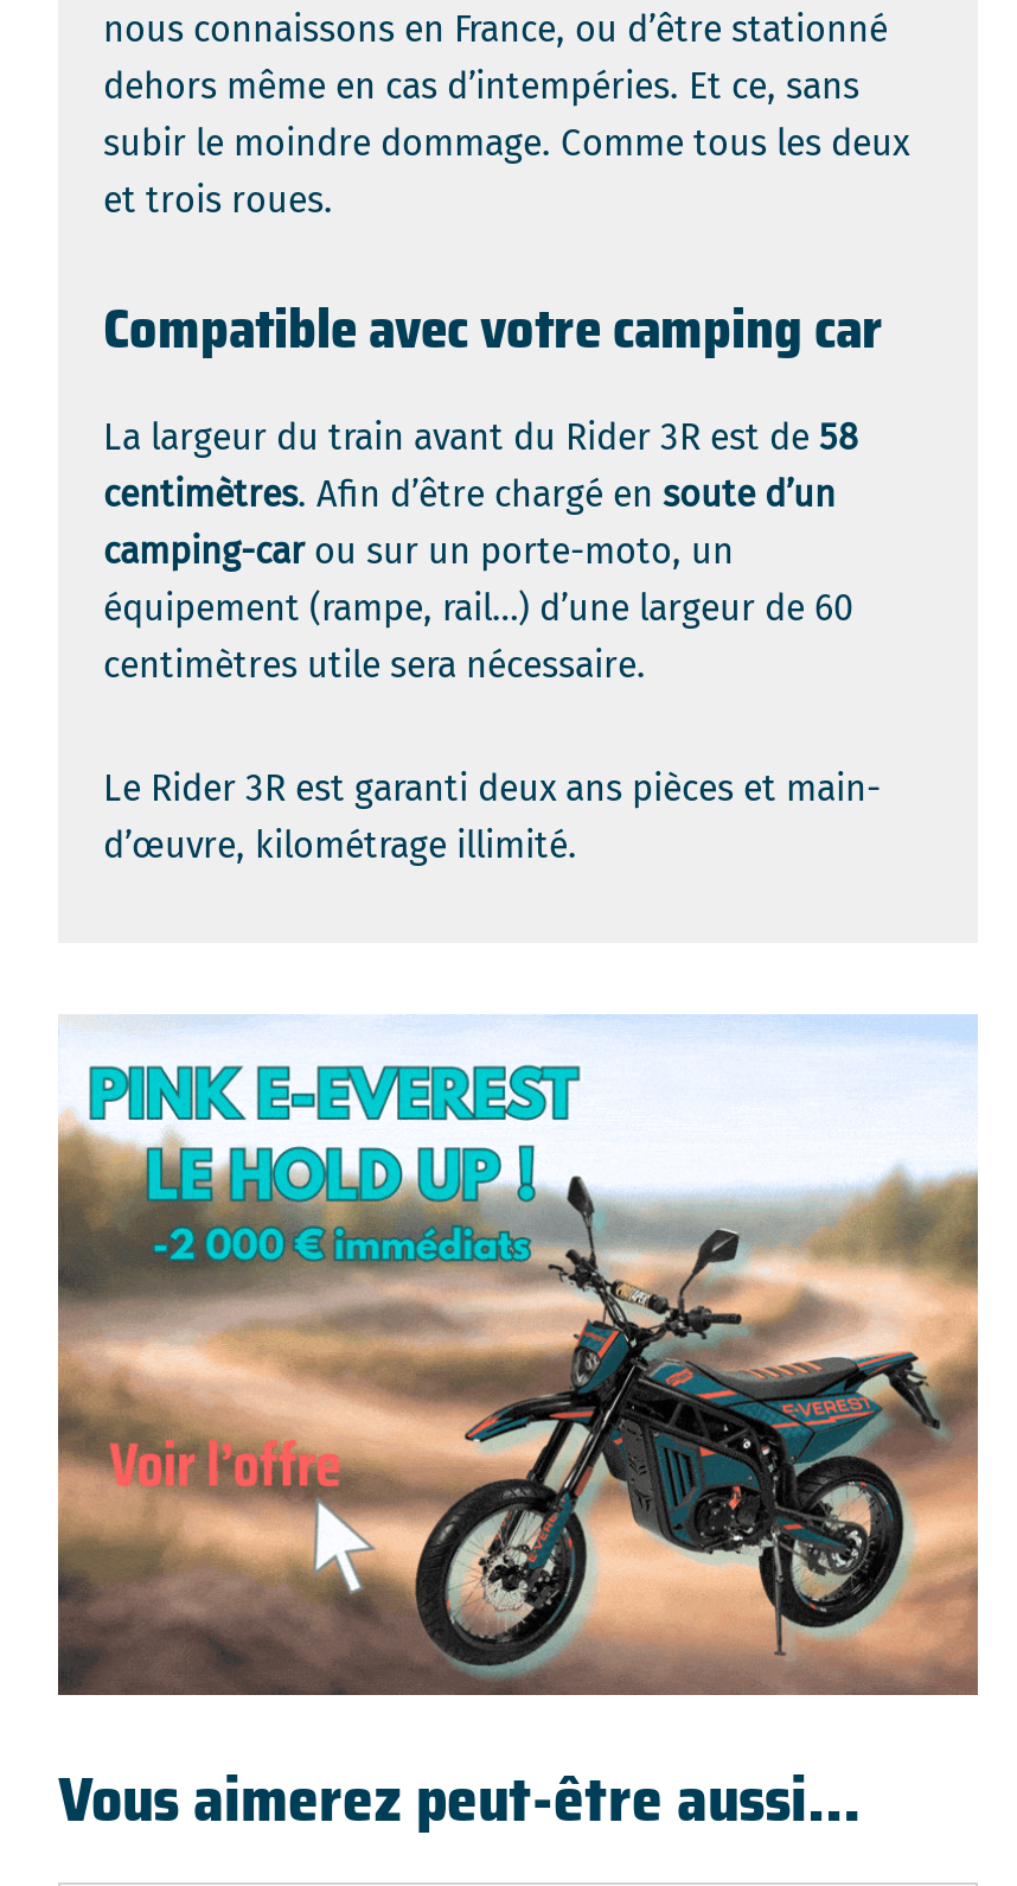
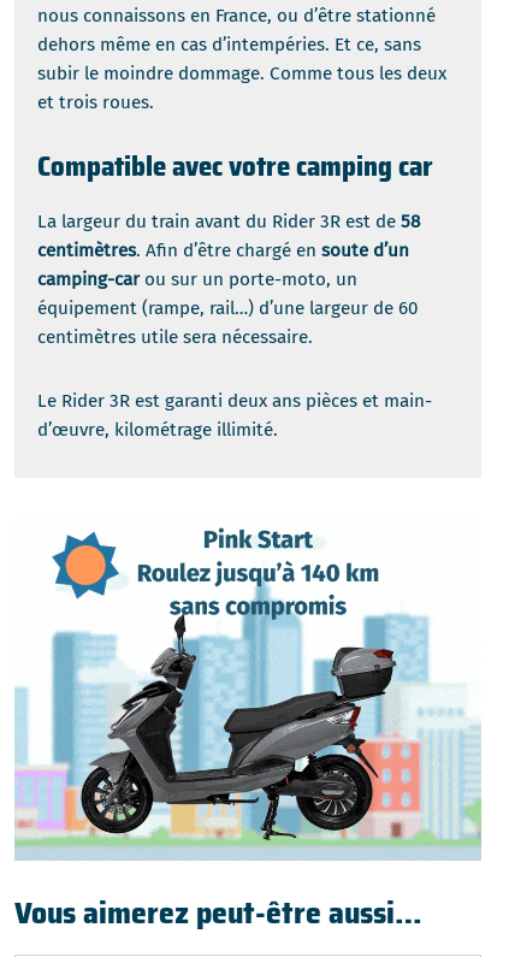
[56,1015,980,1696] [image] -> [14,516,481,859] [image]

